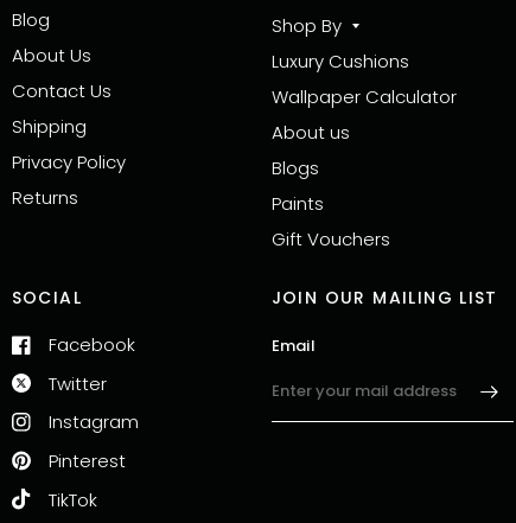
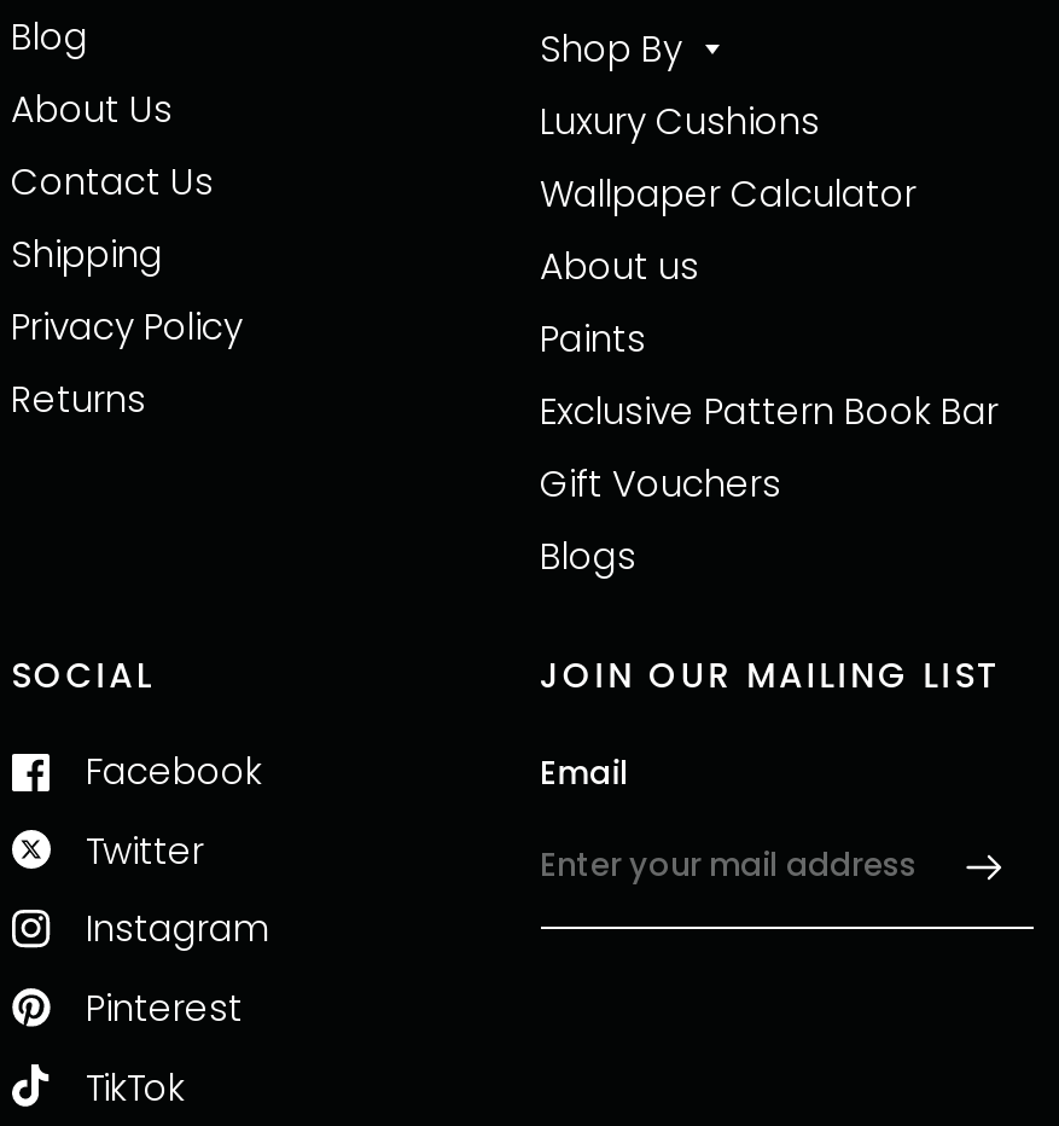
moved [271,156,318,181] -> [540,531,636,582]: Blogs
moved [271,191,390,252] -> [540,314,781,510]: Paints | Gift Vouchers
none -> [540,386,999,437] Exclusive Pattern Book Bar

